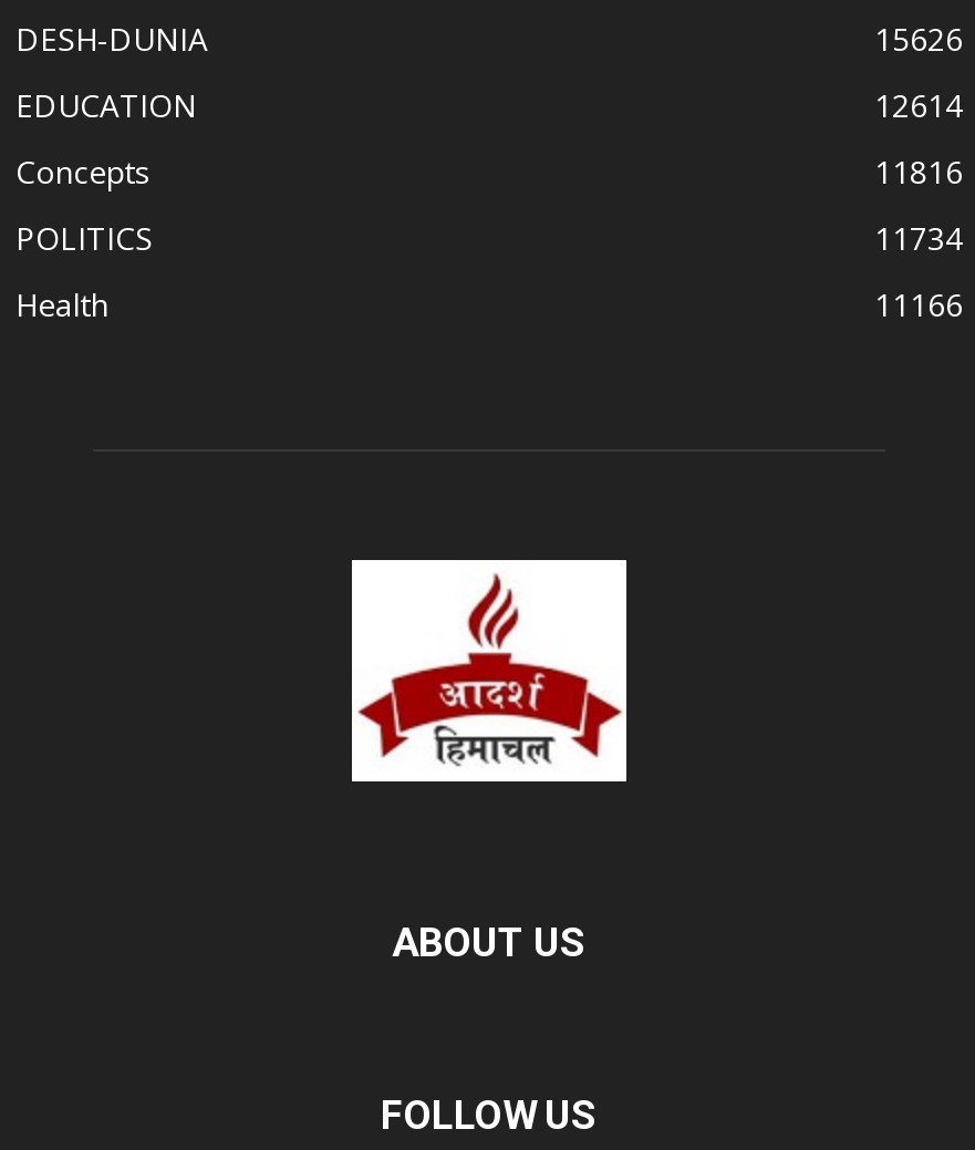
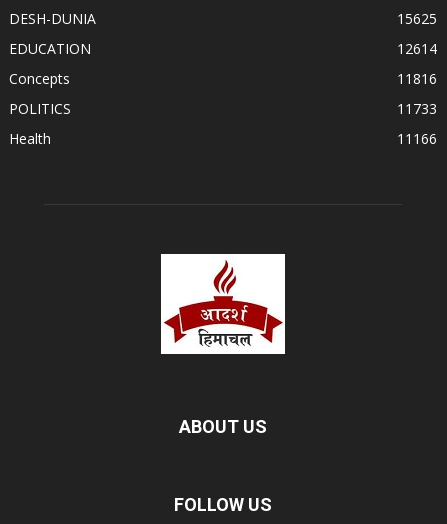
[874,17,963,59] 15626 -> [397,8,437,27] 15625
[874,216,963,258] 11734 -> [397,98,437,117] 11733

